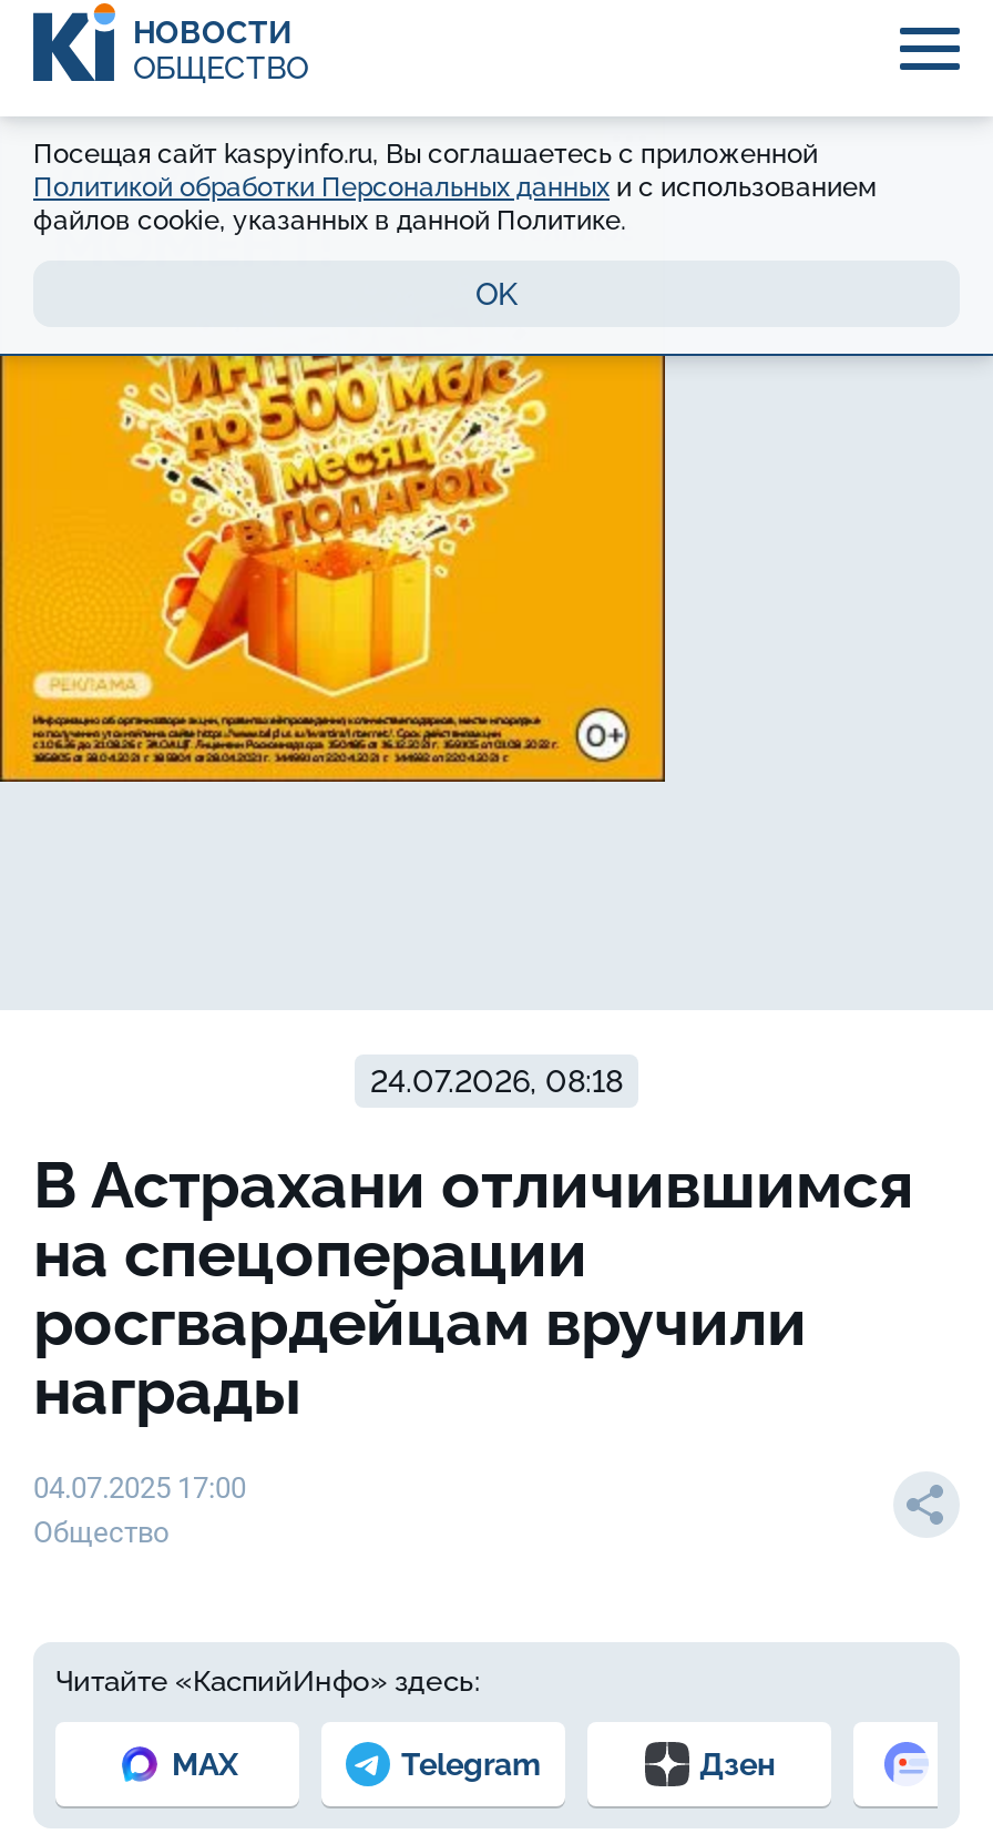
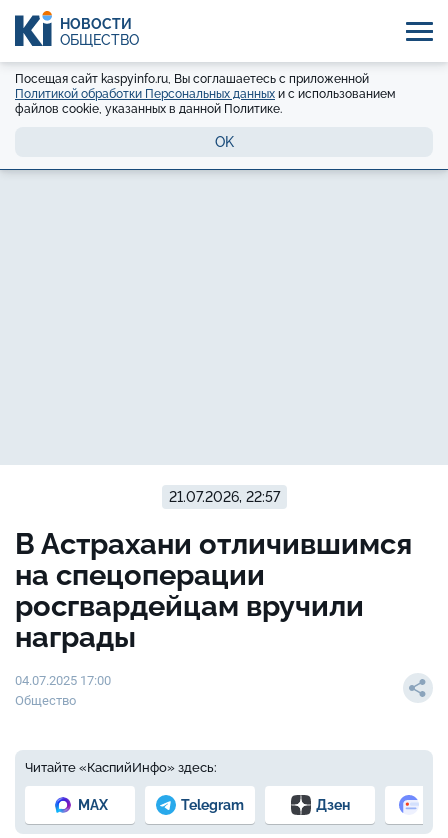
[7,354,667,784] [image] -> none
[370,1064,623,1099] 24.07.2026, 08:18 -> [168,489,279,505] 21.07.2026, 22:57

